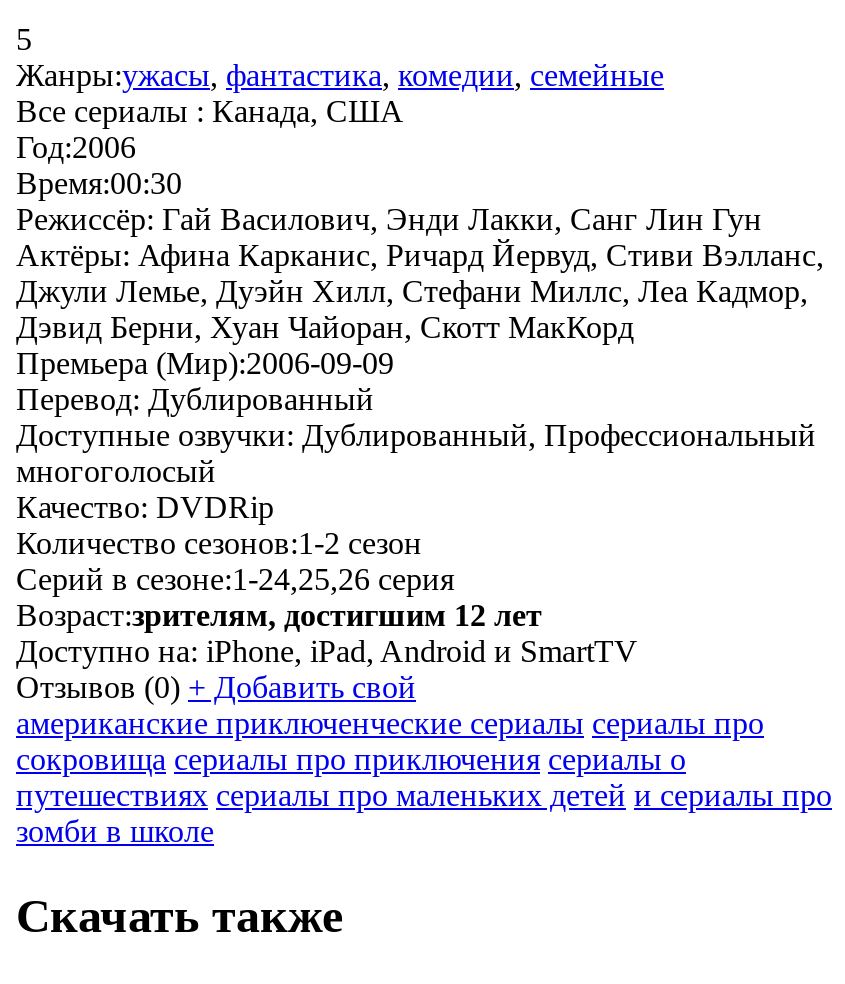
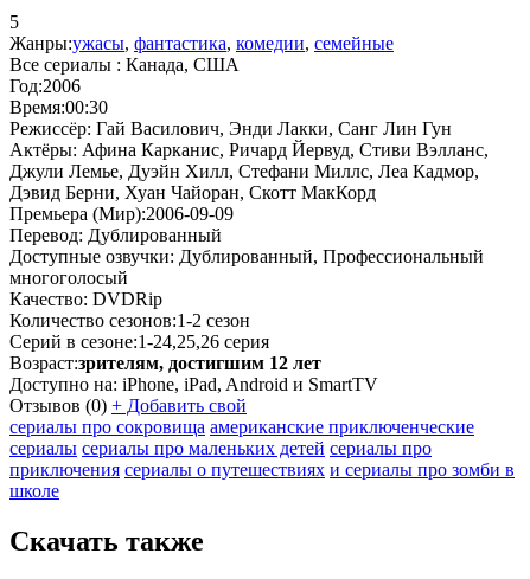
[16,706,832,848] американские приключенческие сериалы сериалы про | сокровища сериалы про приключения сериалы о | путешествиях сериалы про маленьких детей и сериалы про | зомби в школе -> [9,417,515,501] сериалы про сокровища американские приключенческие | сериалы сериалы про маленьких детей сериалы про | приключения сериалы о путешествиях и сериалы про зомби в | школе

